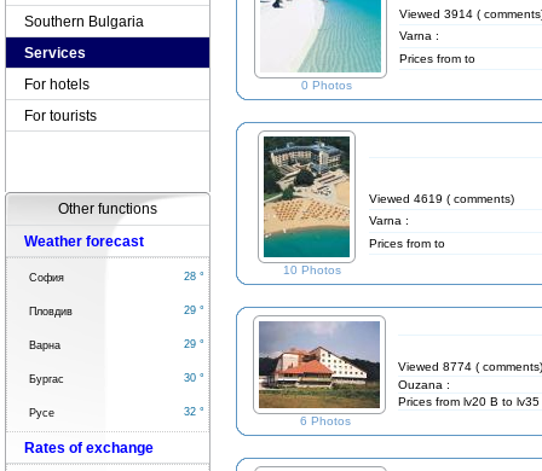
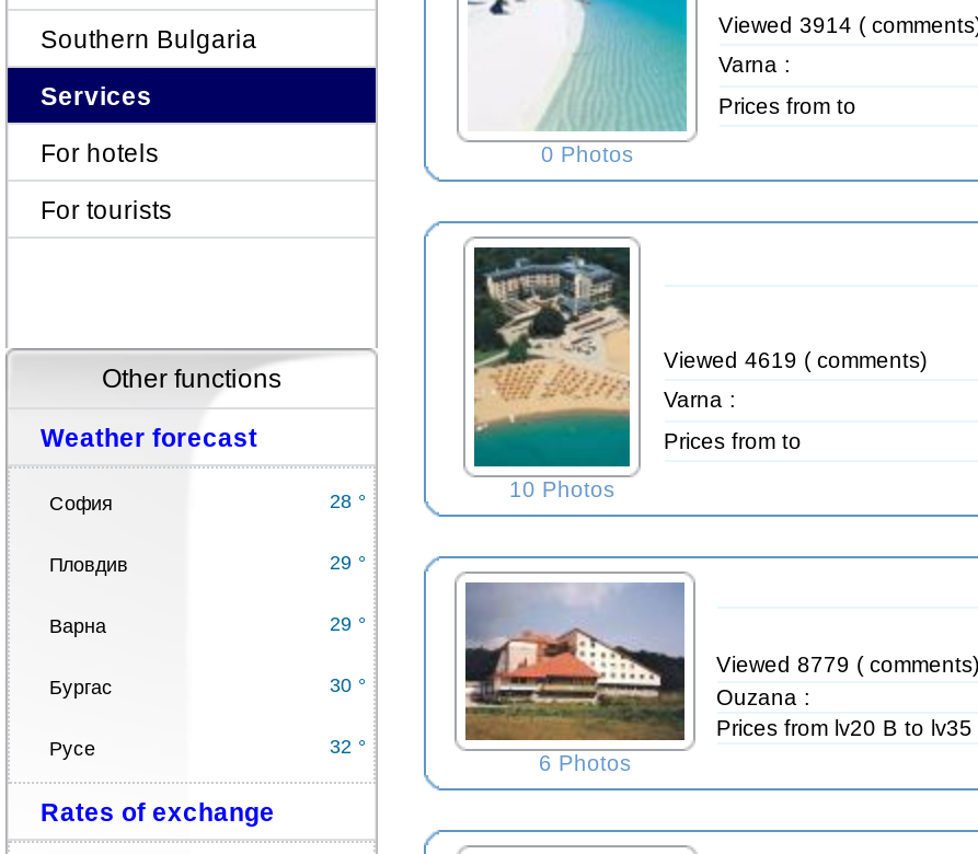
[397,360,542,373] Viewed 8774 ( comments) -> [716,653,978,677] Viewed 8779 ( comments)

